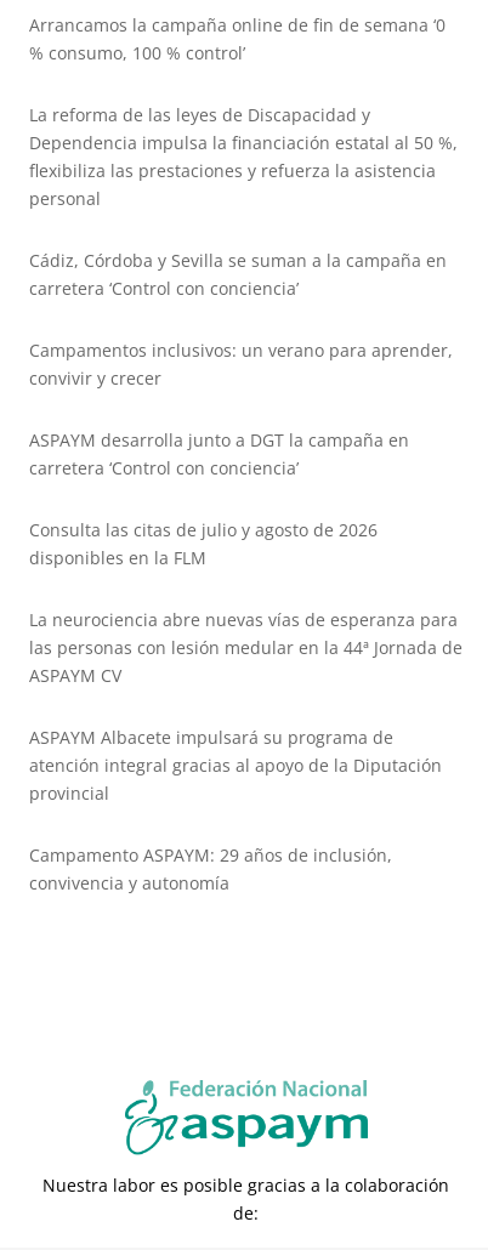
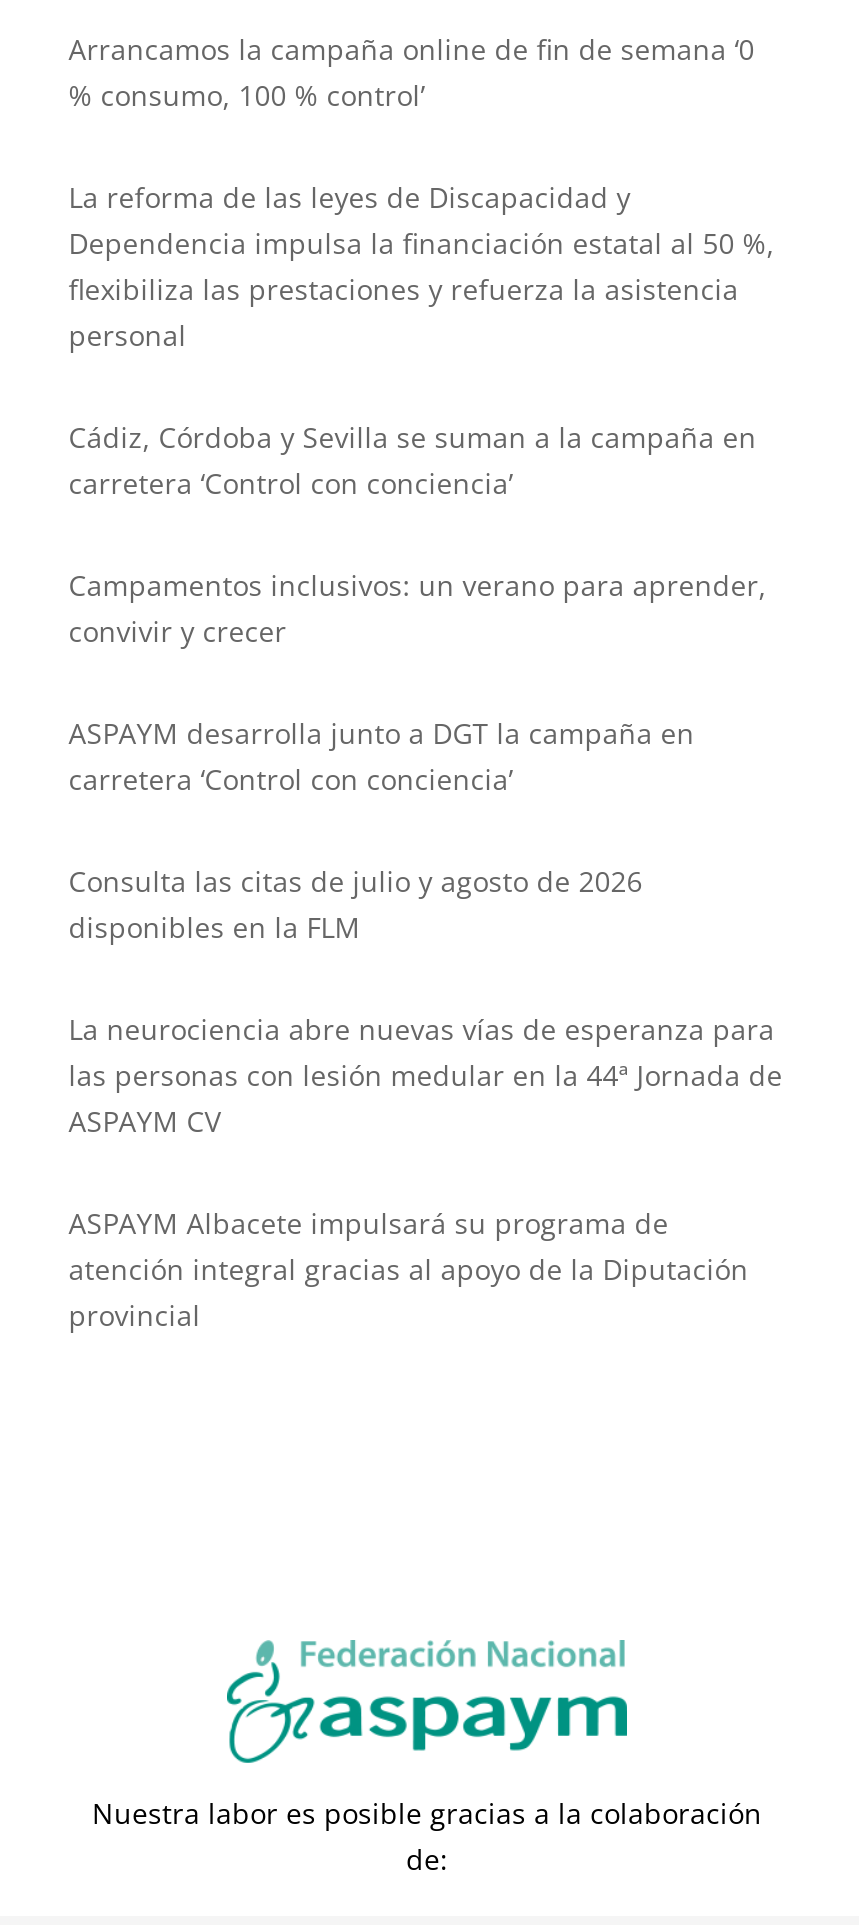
[29,843,392,894] Campamento ASPAYM: 29 años de inclusión, | convivencia y autonomía -> none

